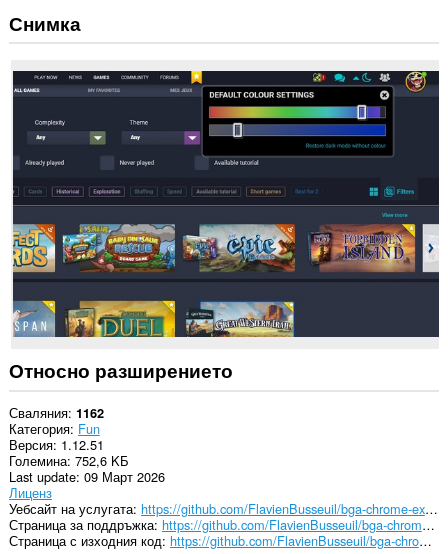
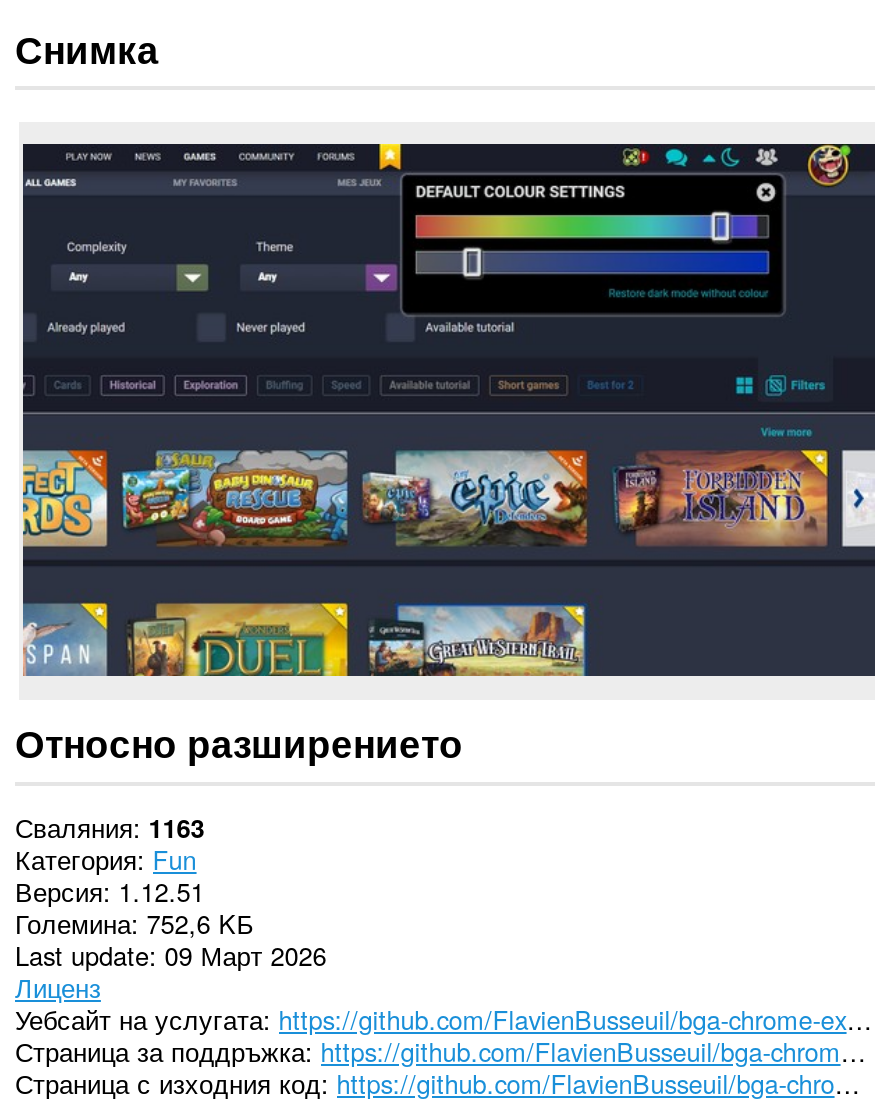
[9,403,104,422] Сваляния 1162 -> [15,808,205,846] Сваляния 1163

